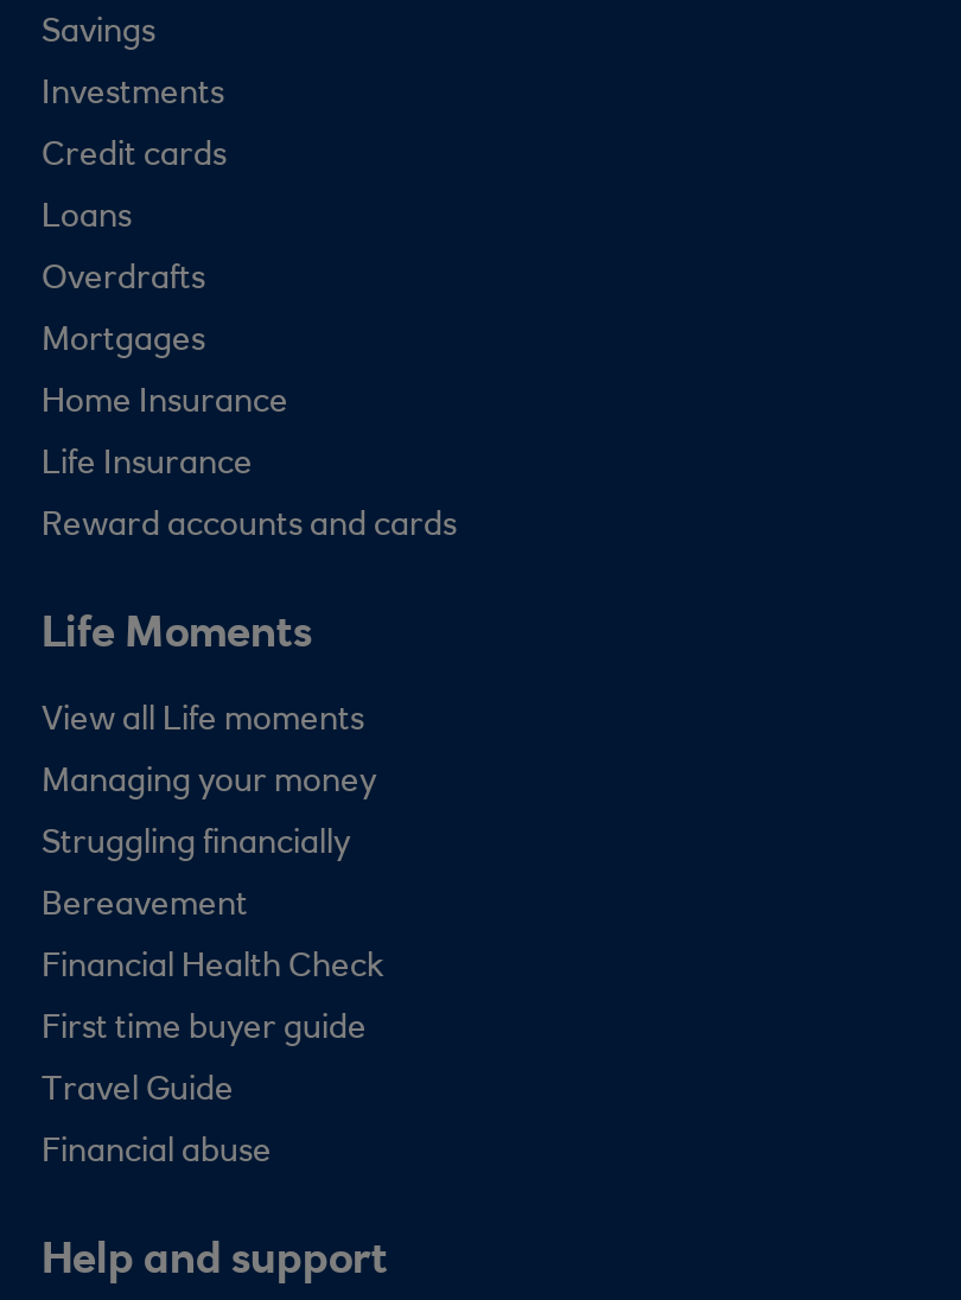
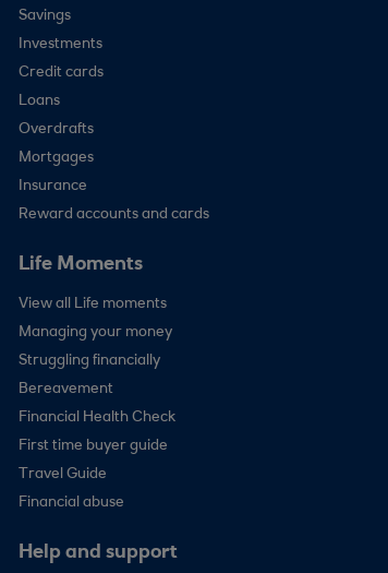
[42,389,288,484] Home Insurance | Life Insurance -> [19,179,87,195] Insurance

